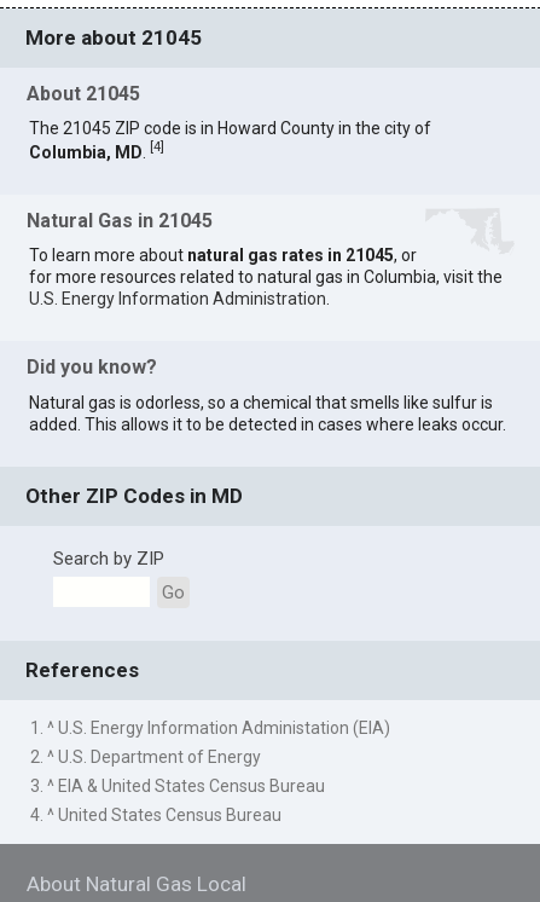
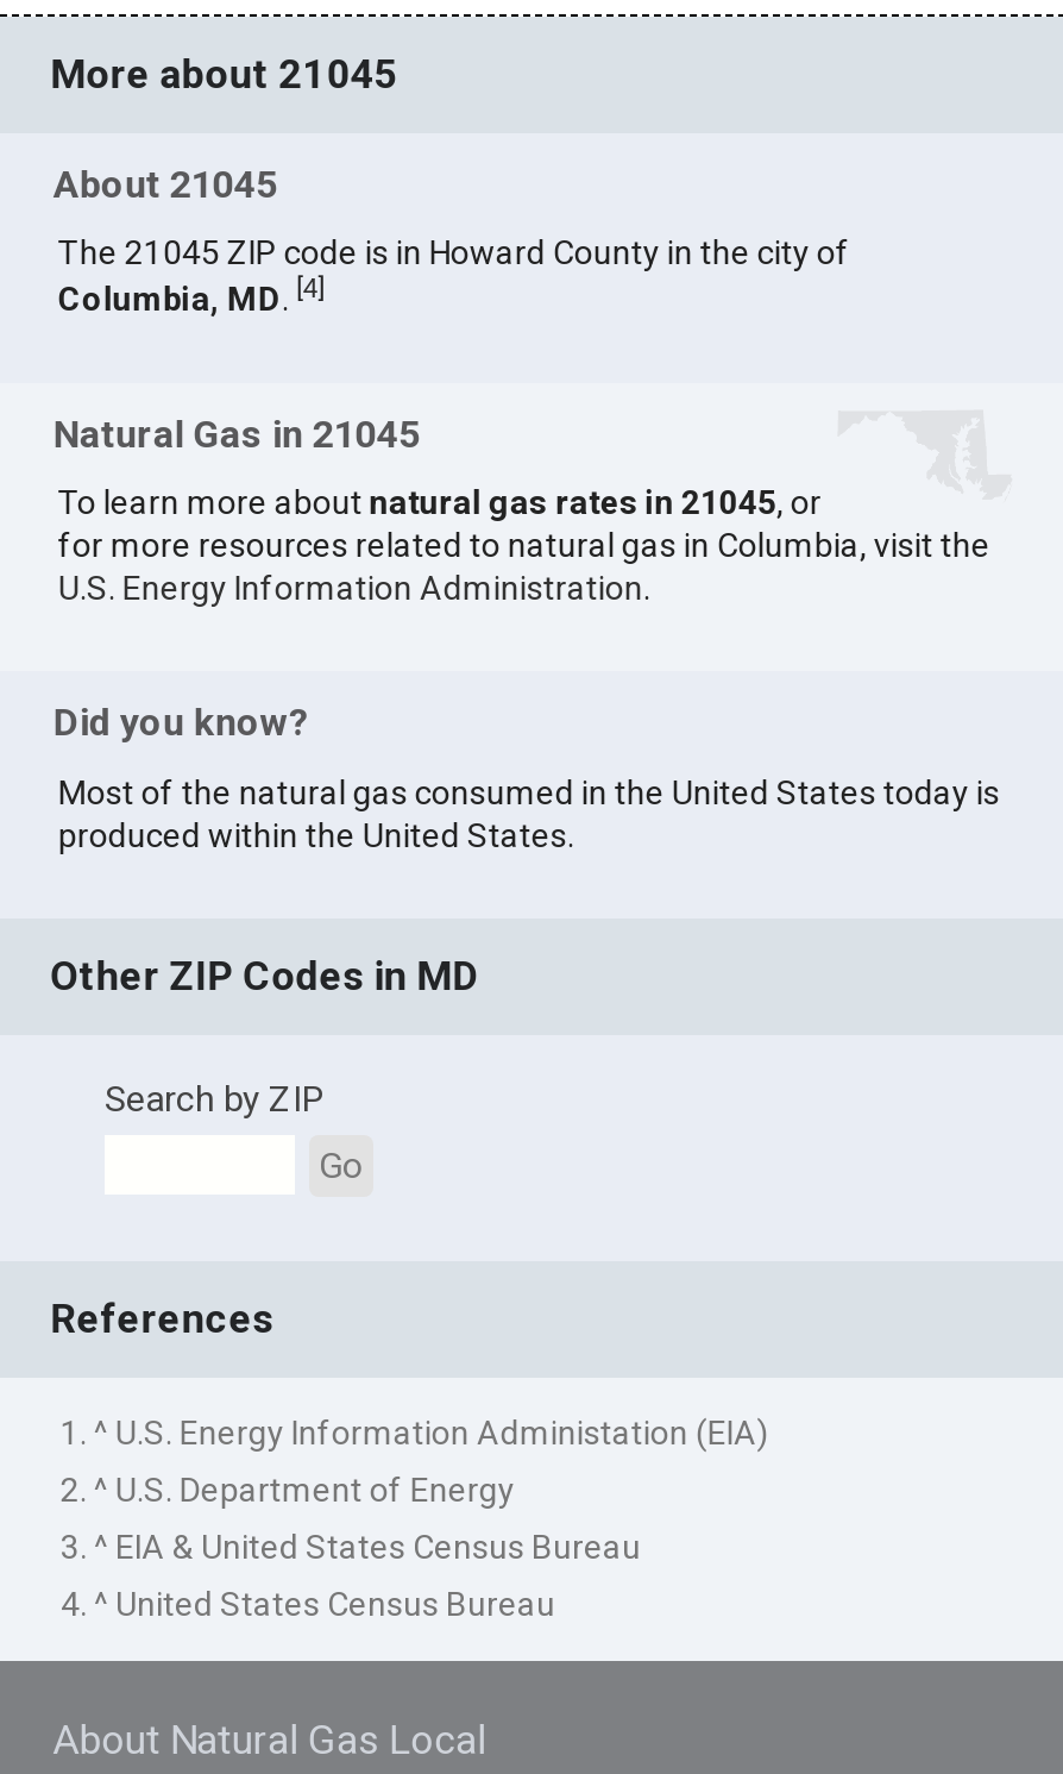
[29,392,507,433] Natural gas is odorless, so a chemical that smells like sulfur is | added. This allows it to be detected in cases where leaks occur. -> [58,772,1000,853] Most of the natural gas consumed in the United States today is | produced within the United States.

